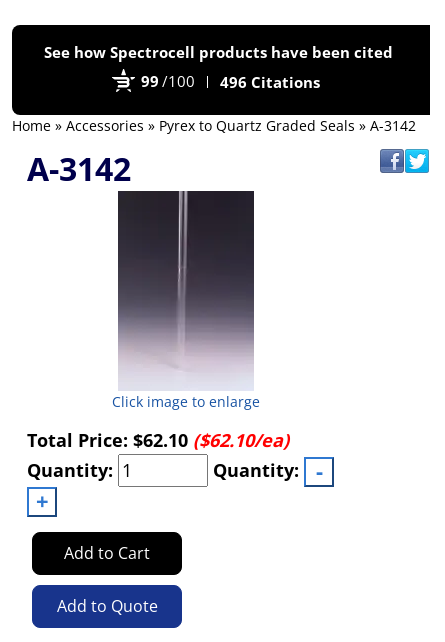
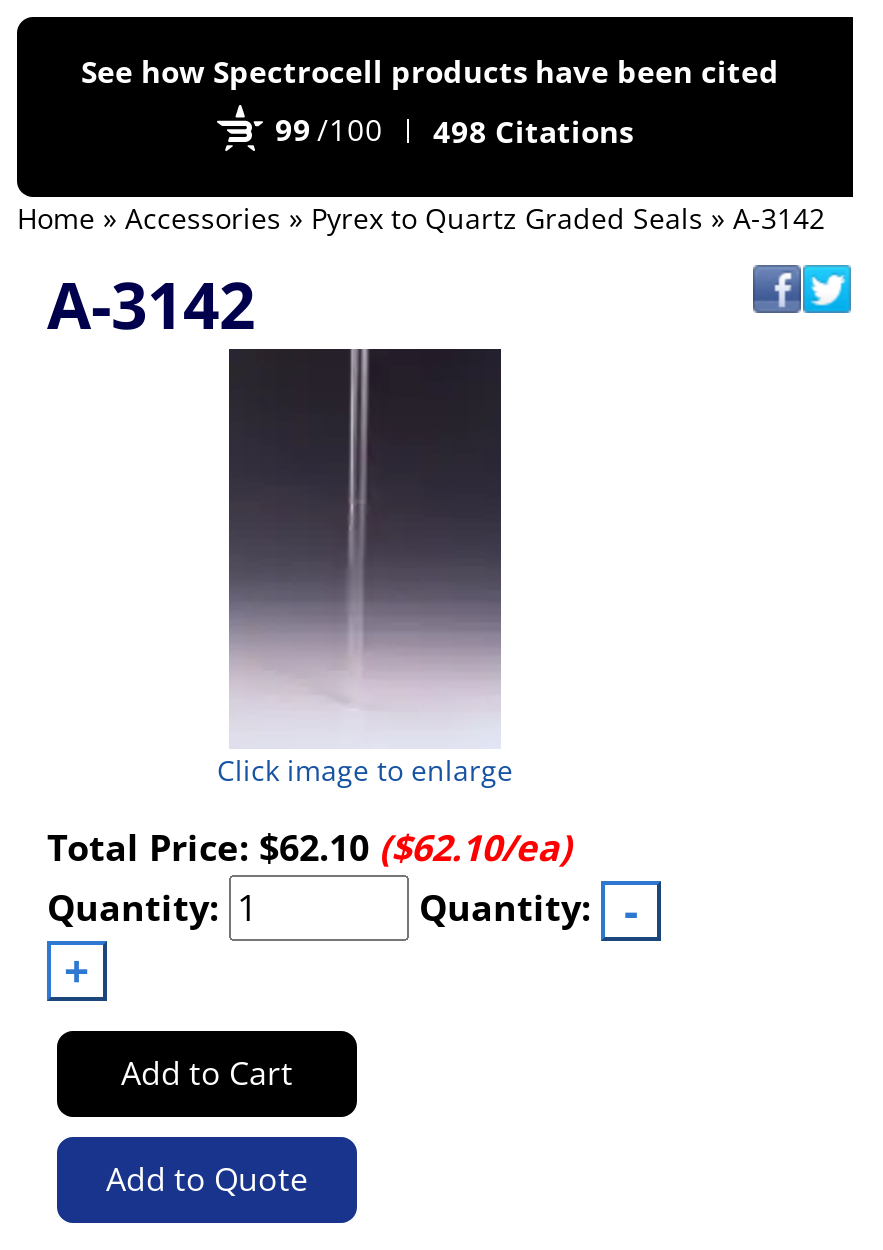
[141,71,320,92] 99 /100 496 Citations -> [275,109,633,151] 99 /100 498 Citations

